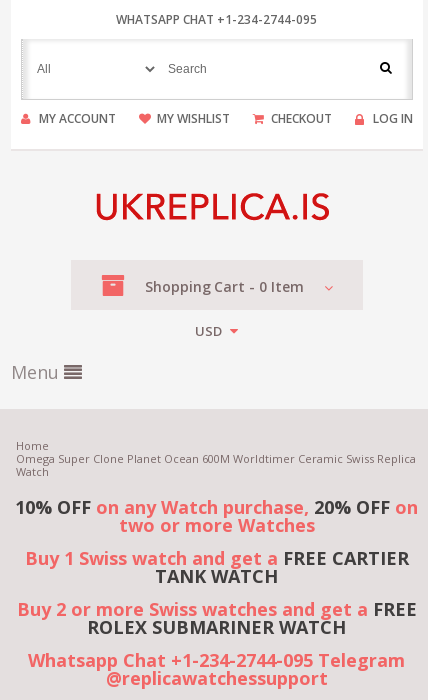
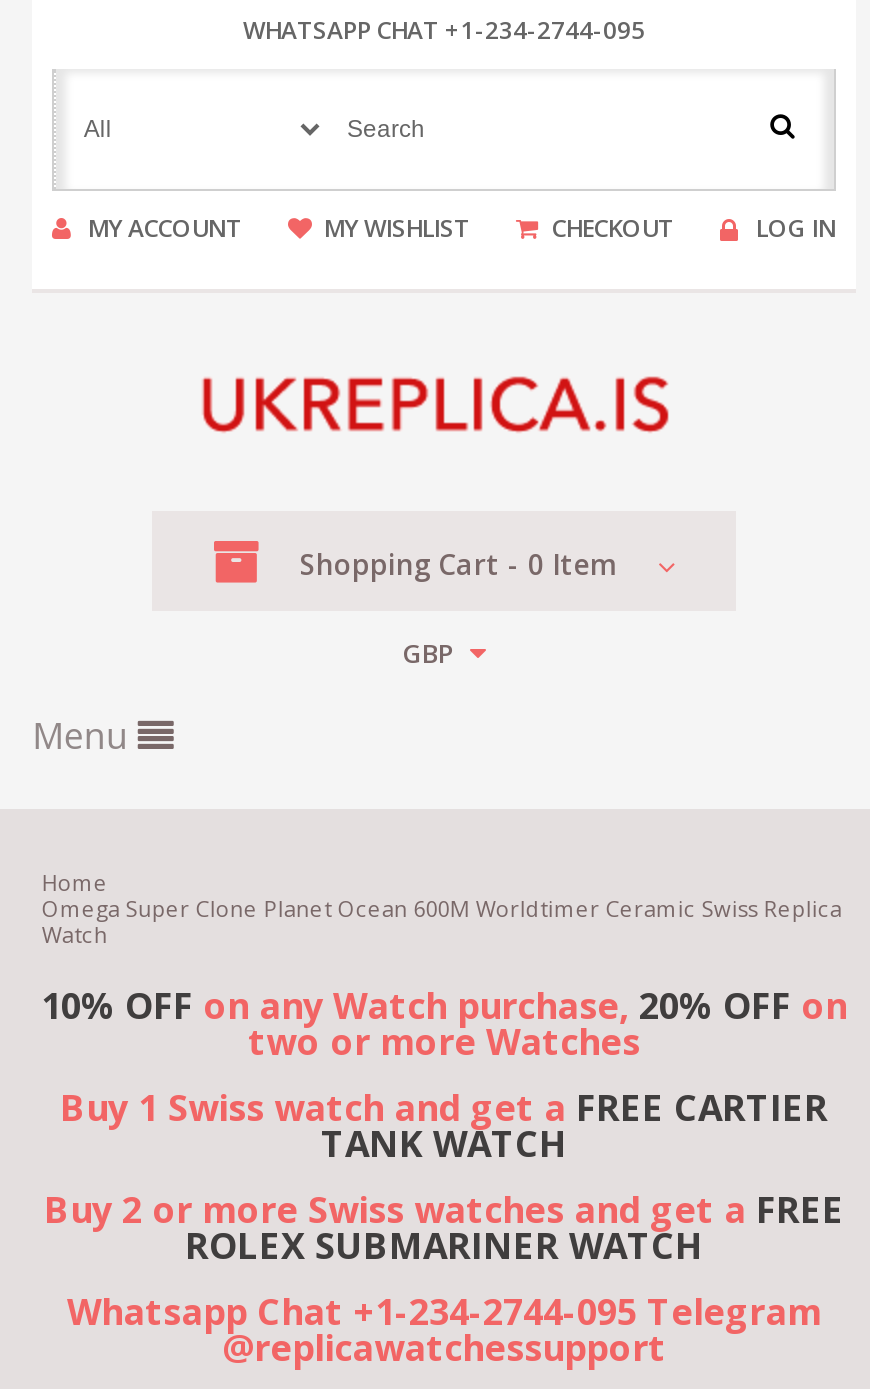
[195,322,222,340] USD -> [402,635,454,671] GBP

